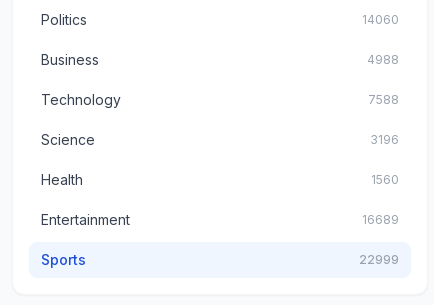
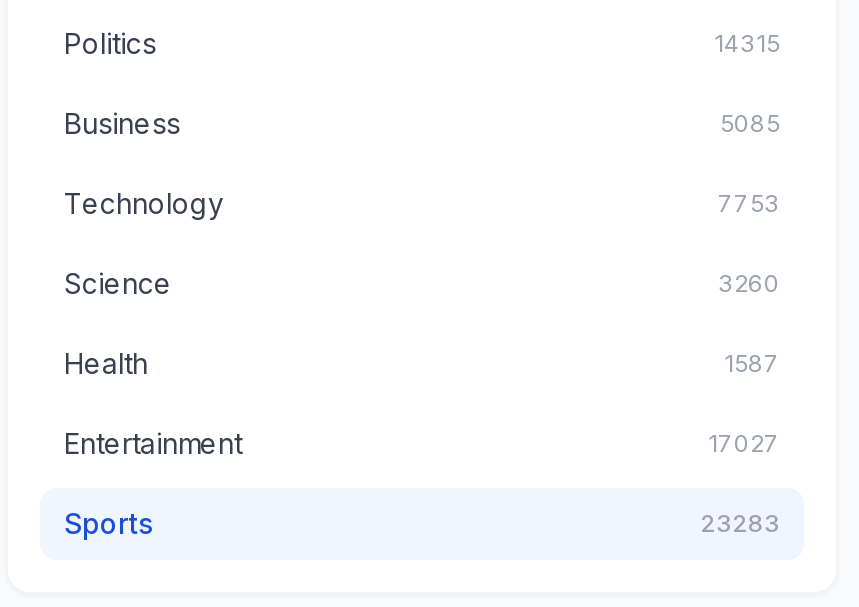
[362,12,399,27] 14060 -> [714,28,780,58] 14315
[367,52,399,67] 4988 -> [720,108,780,138] 5085
[368,92,399,107] 7588 -> [718,188,780,218] 7753
[370,132,399,147] 3196 -> [718,268,780,298] 3260
[371,172,399,187] 1560 -> [724,348,780,378] 1587
[362,212,399,227] 16689 -> [708,428,780,458] 17027
[359,252,399,267] 22999 -> [700,508,780,538] 23283

